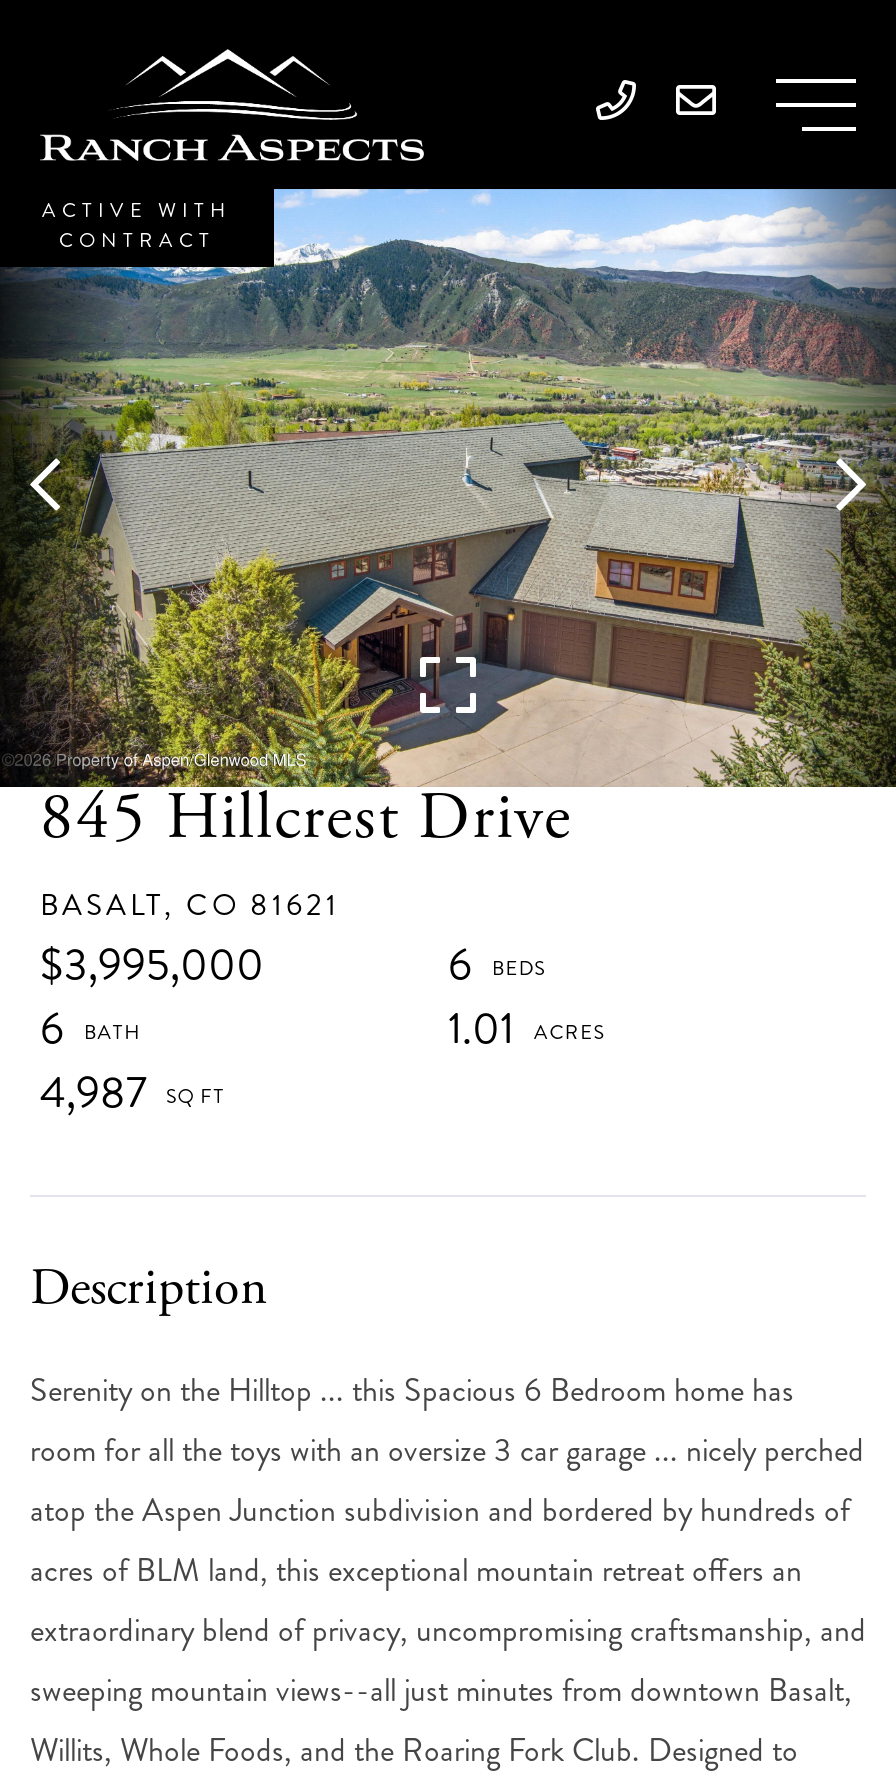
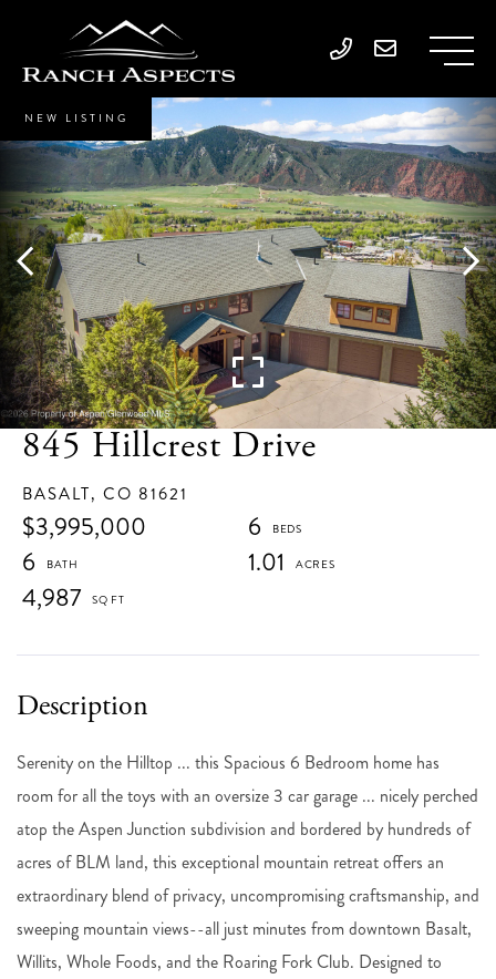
[42,197,232,255] ACTIVE WITH | CONTRACT -> [24,111,128,126] NEW LISTING

